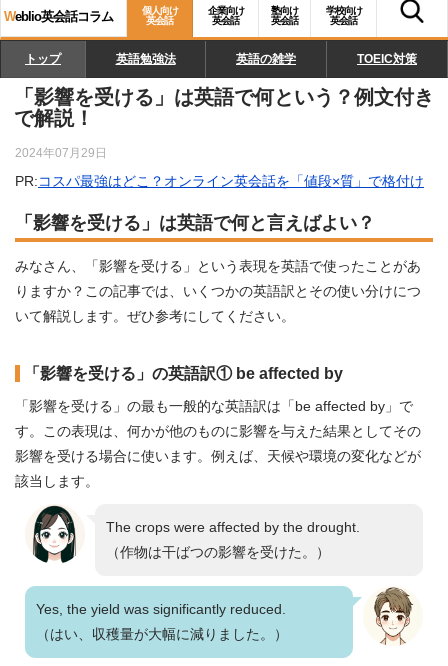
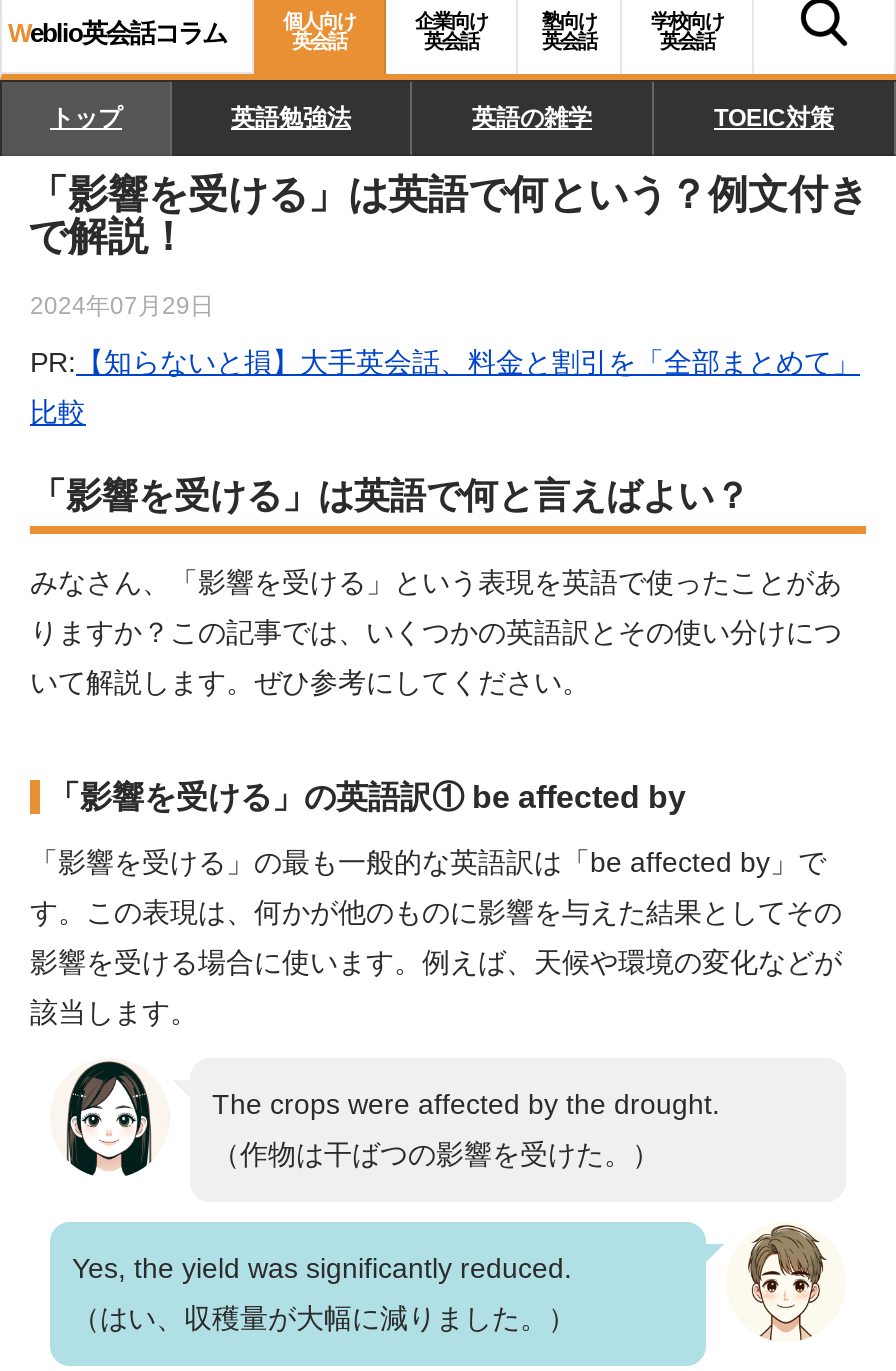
[15,173,424,189] PR:コスパ最強はどこ？オンライン英会話を「値段×質」で格付け -> [30,346,860,428] PR:【知らないと損】大手英会話、料金と割引を「全部まとめて」 | 比較

